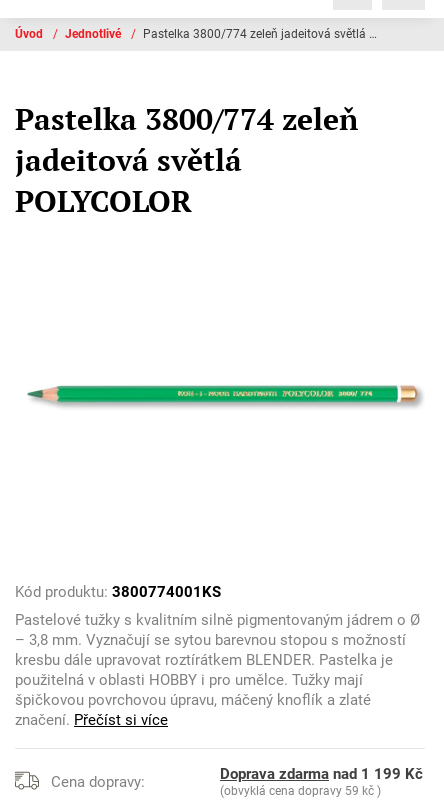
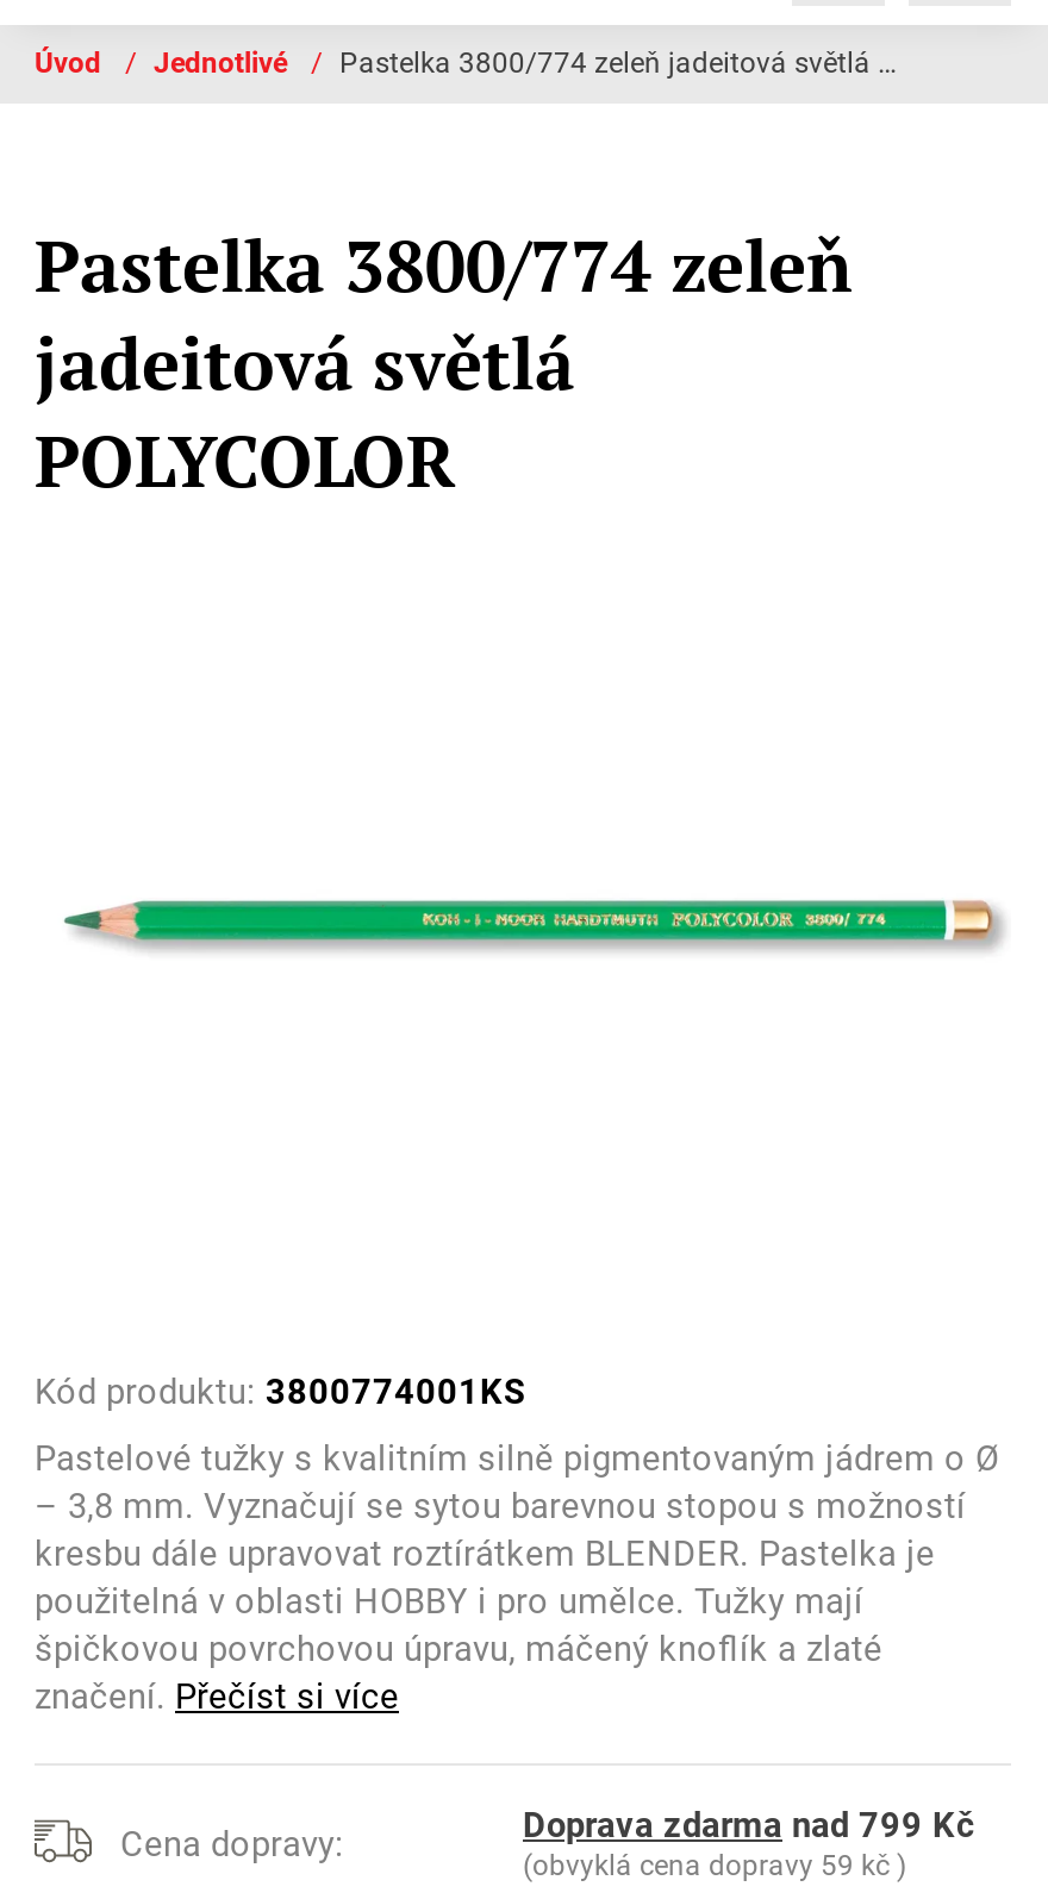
[220,765,423,783] Doprava zdarma nad 1 199 Kč -> [523,1803,975,1846] Doprava zdarma nad 799 Kč

